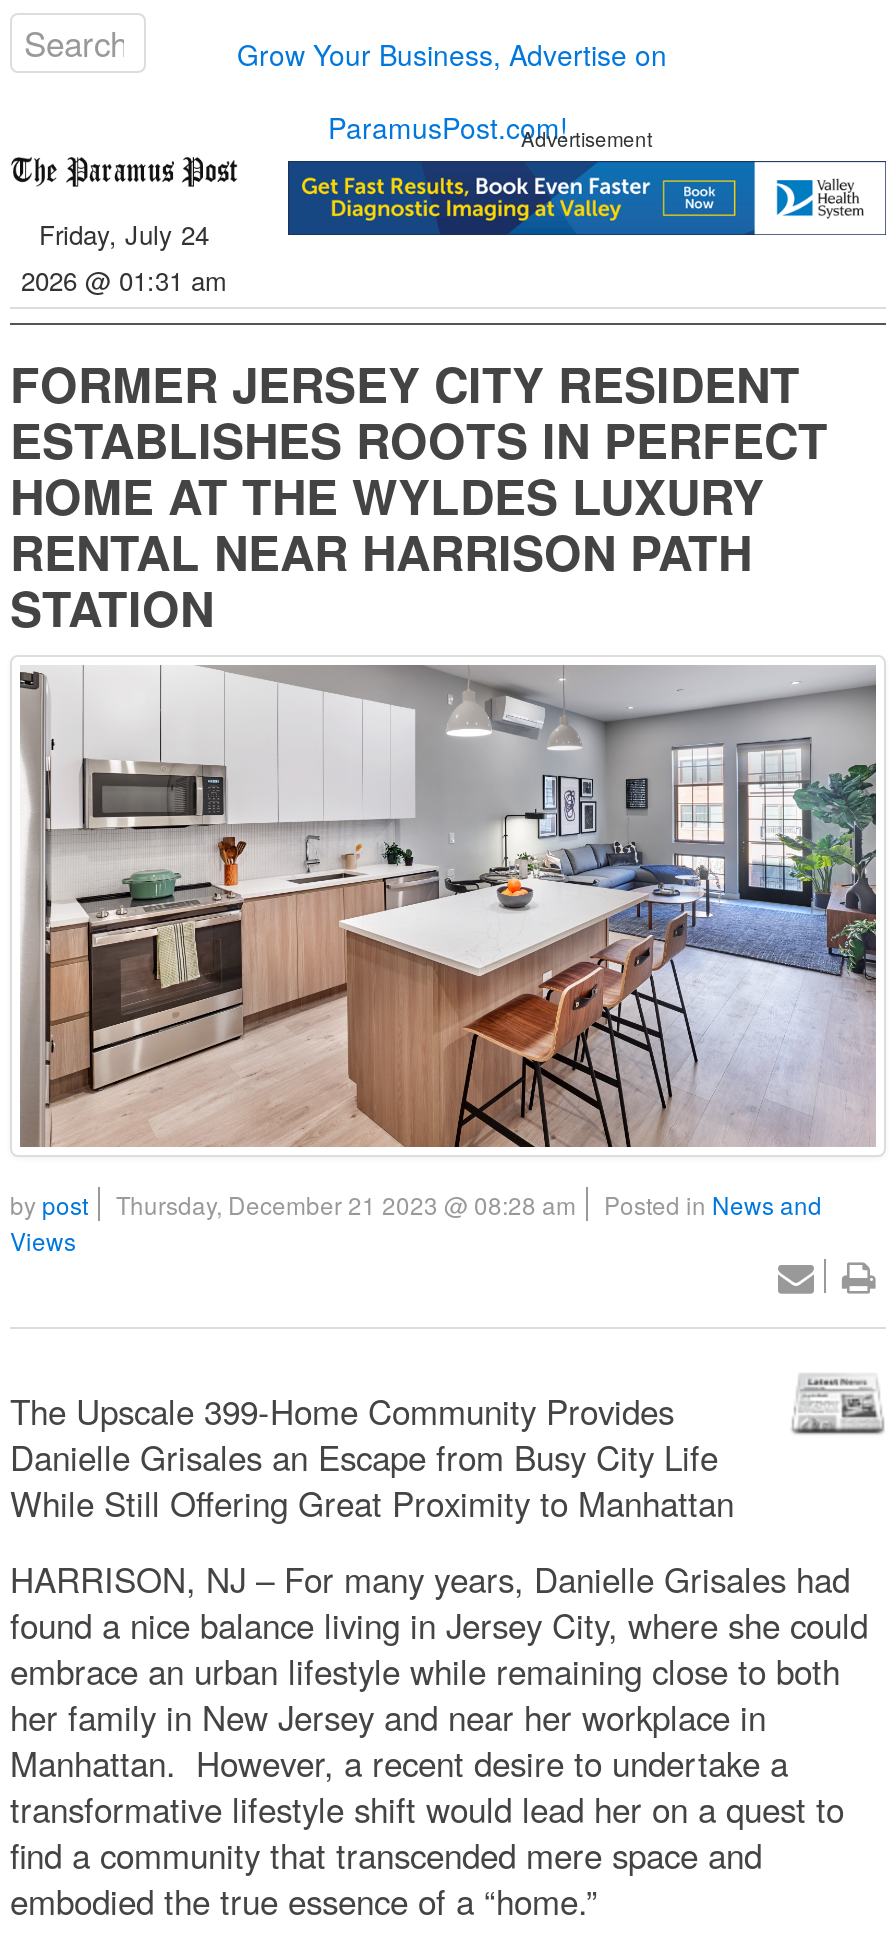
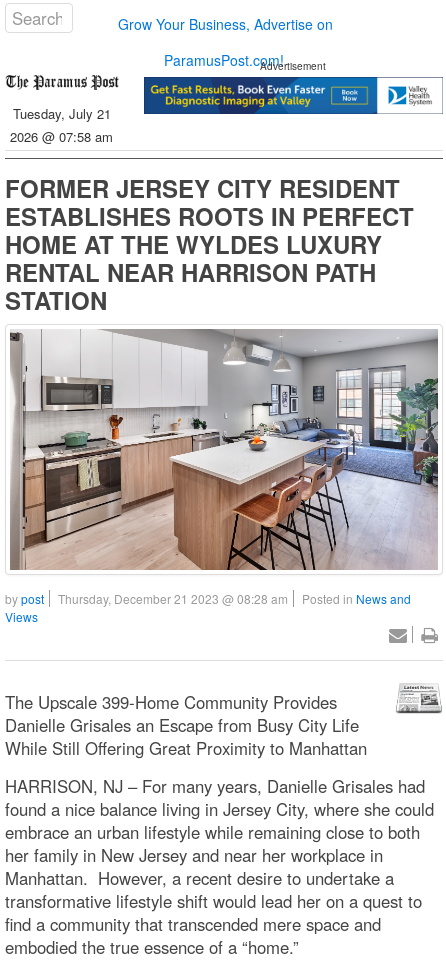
[39,215,209,253] Friday, July 24 -> [13,104,111,123] Tuesday, July 21
[21,261,227,299] 2026 @ 01:31 am -> [10,127,113,146] 2026 @ 07:58 am

